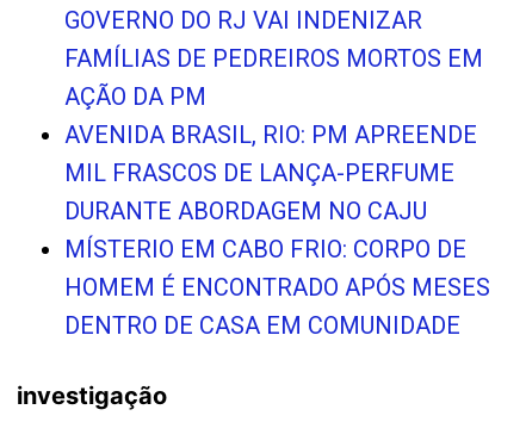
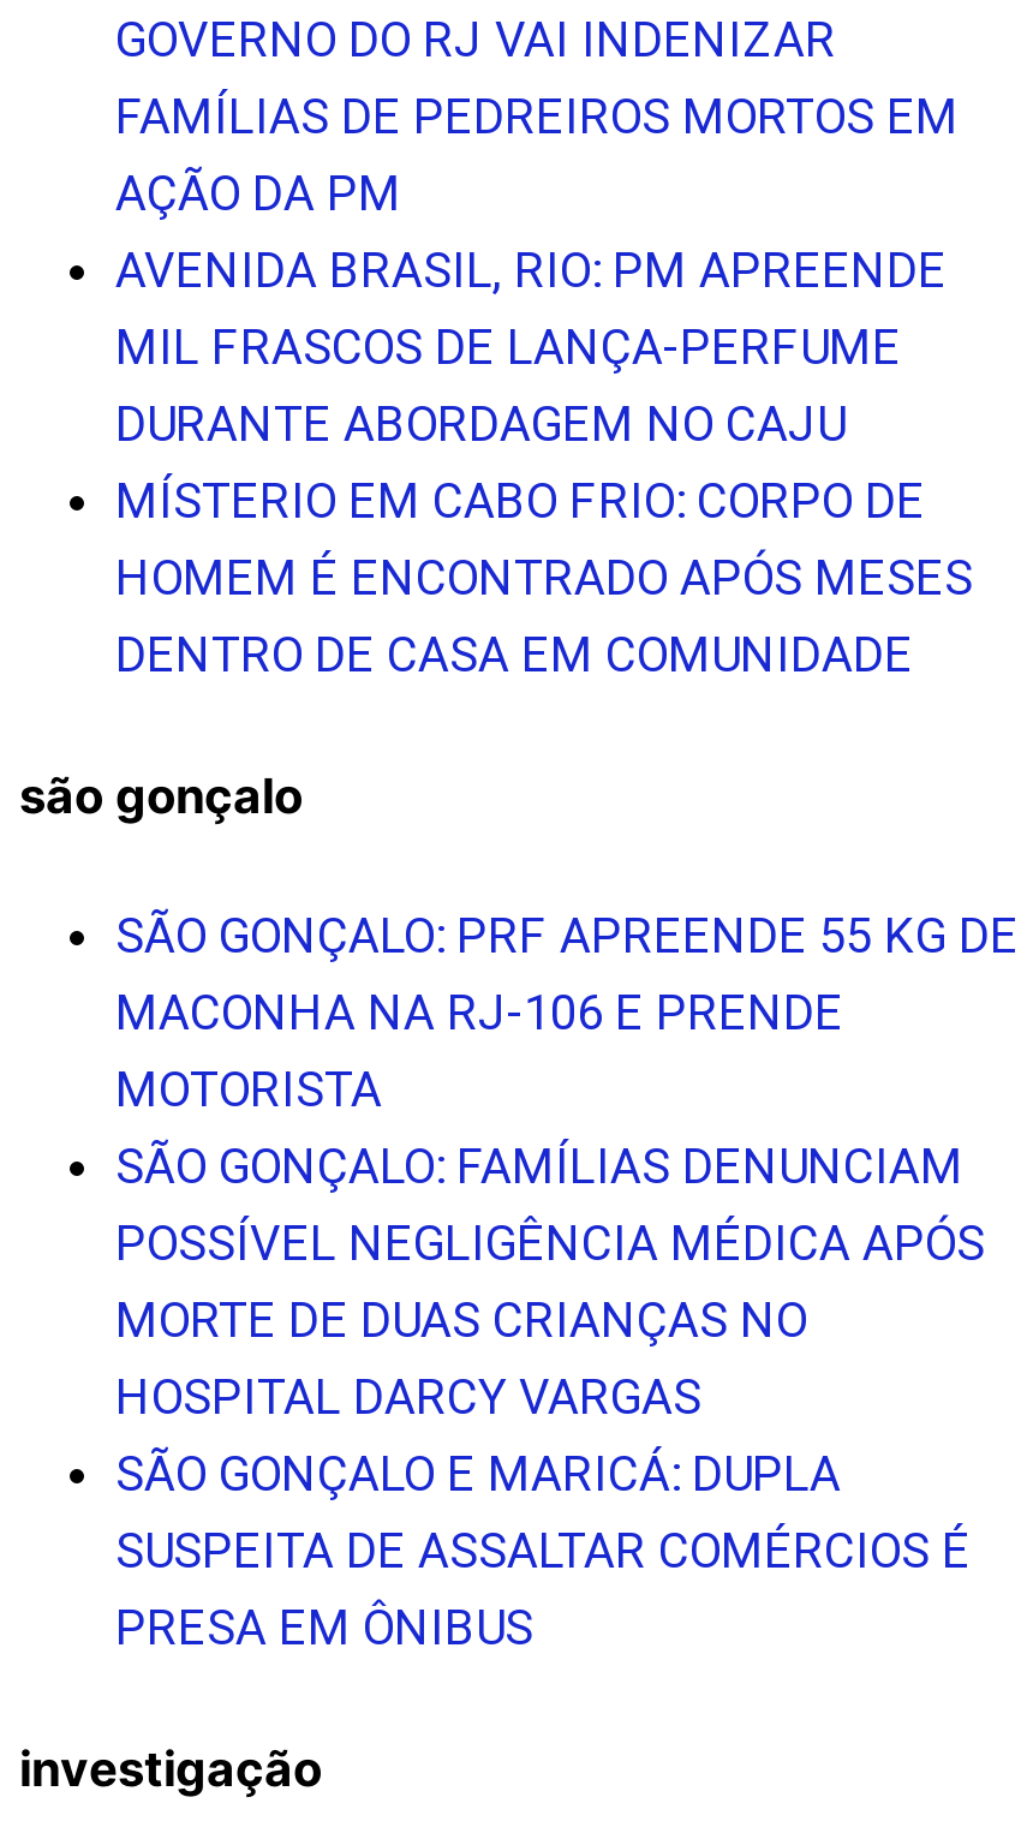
none -> [19,767,1019,1657] são gonçalo | SÃO GONÇALO: PRF APREENDE 55 KG DE | MACONHA NA RJ-106 E PRENDE | MOTORISTA | SÃO GONÇALO: FAMÍLIAS DENUNCIAM | POSSÍVEL NEGLIGÊNCIA MÉDICA APÓS | MORTE DE DUAS CRIANÇAS NO | HOSPITAL DARCY VARGAS | SÃO GONÇALO E MARICÁ: DUPLA | SUSPEITA DE ASSALTAR COMÉRCIOS É | PRESA EM ÔNIBUS

